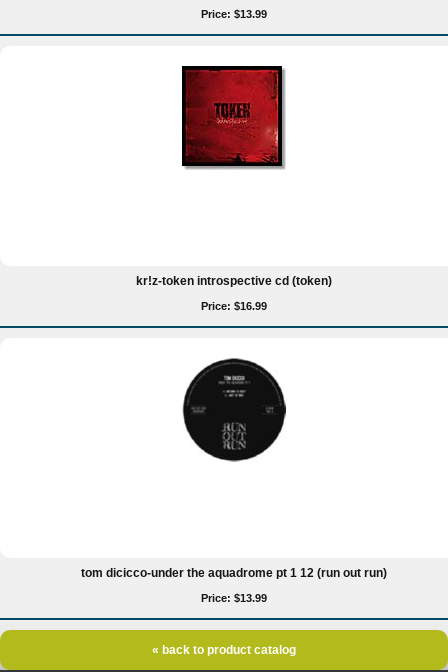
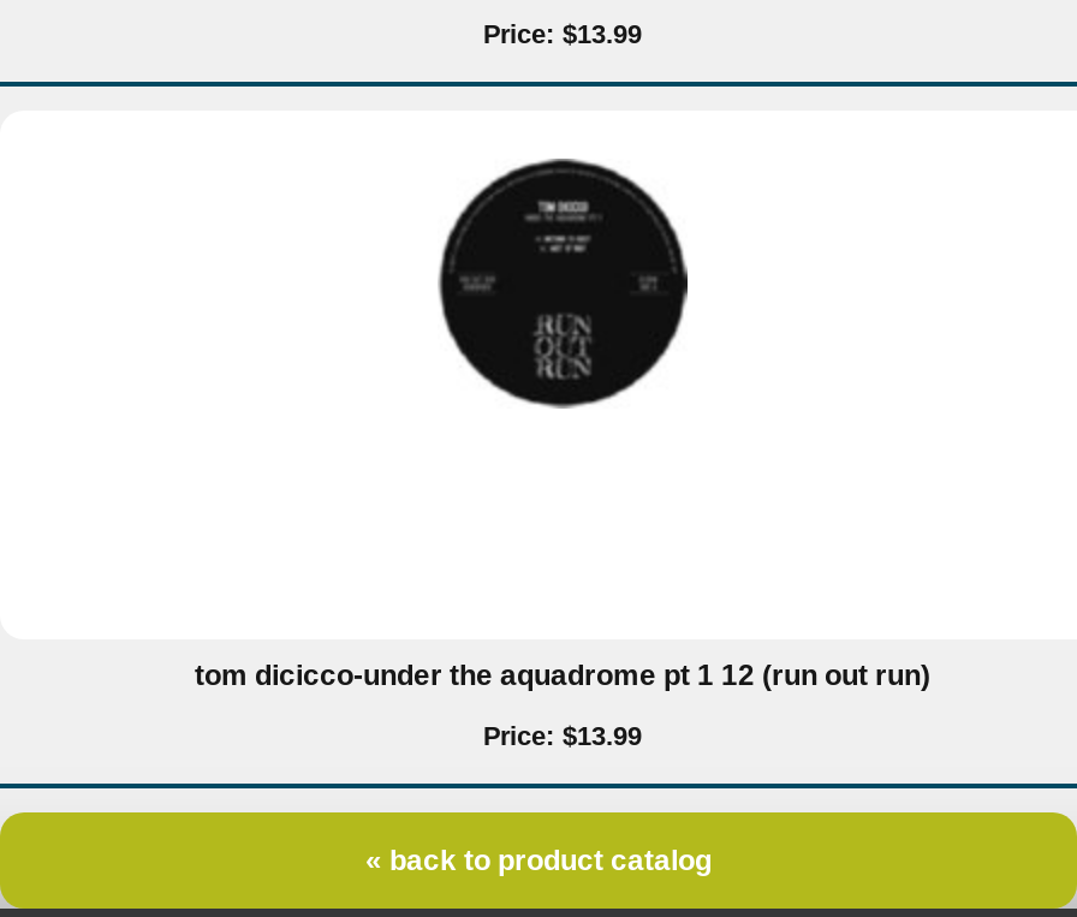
[181,65,285,169] [image] -> none
[136,274,332,312] kr!z-token introspective cd (token) | Price: $16.99 -> none

